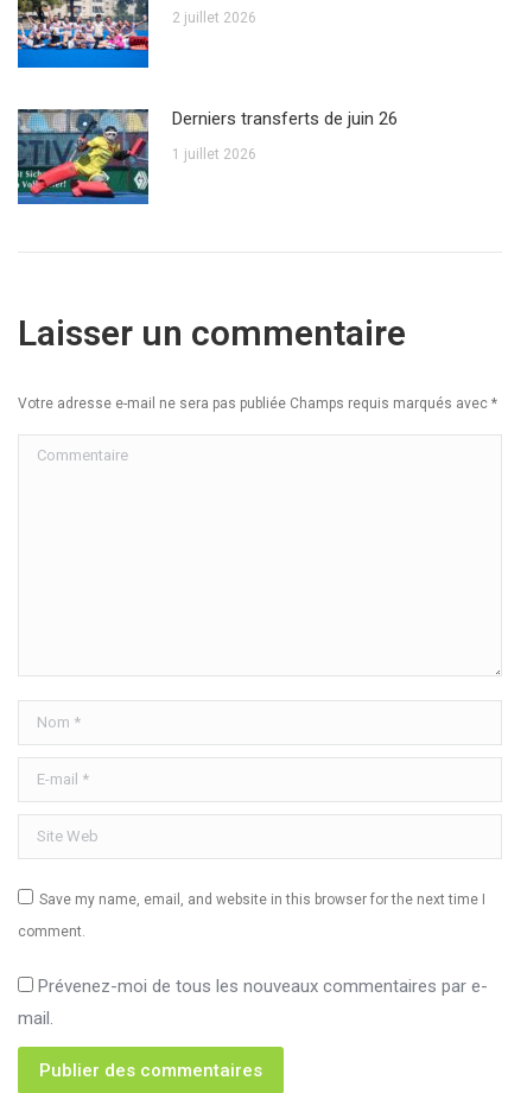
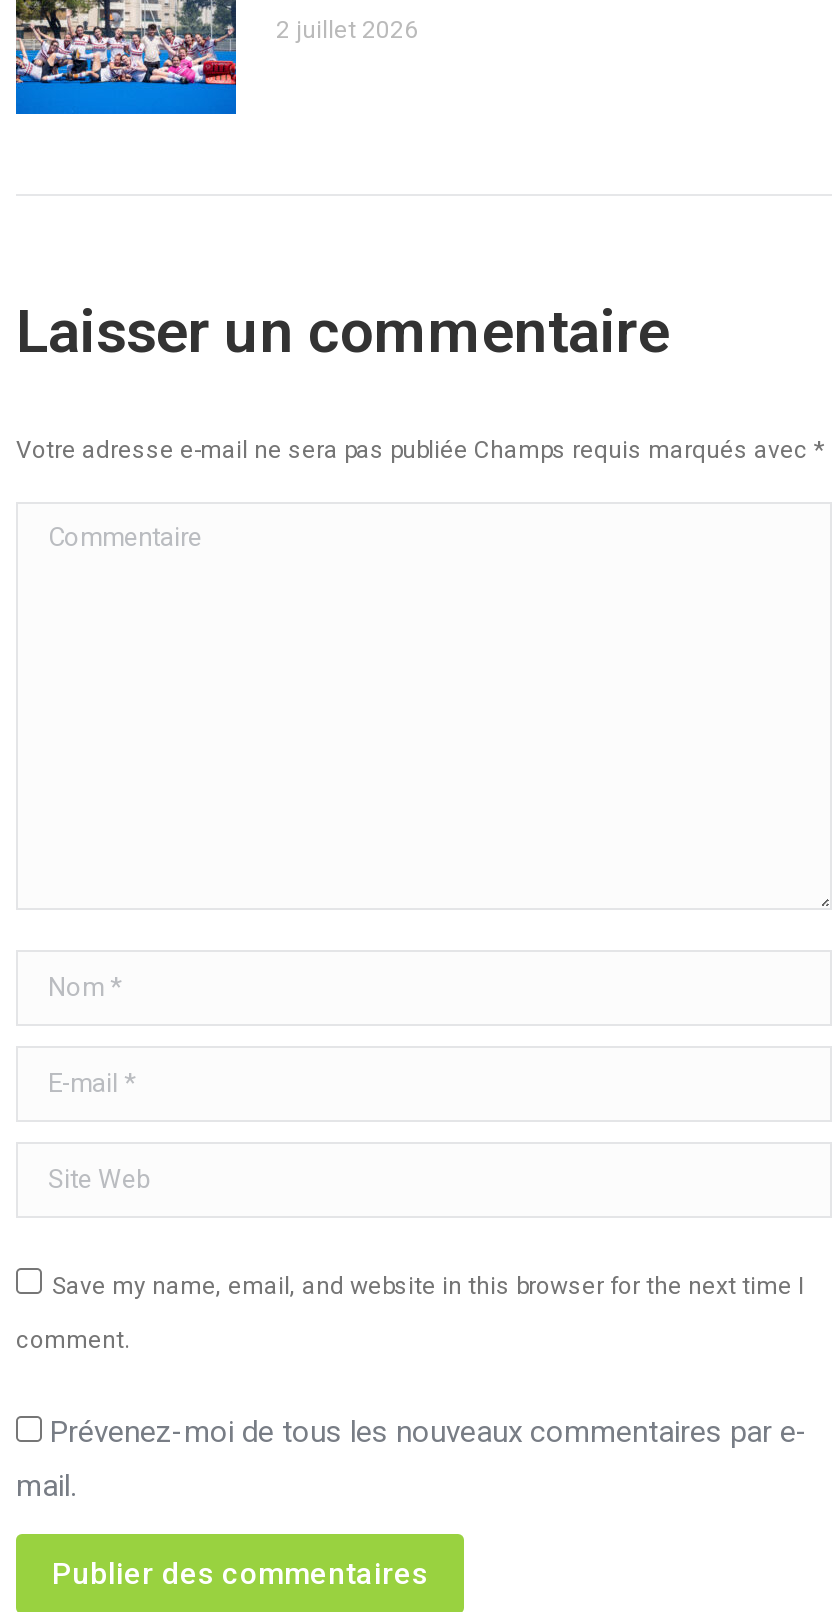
[17,108,398,204] [image] | Derniers transferts de juin 26 | 1 juillet 2026 -> none

